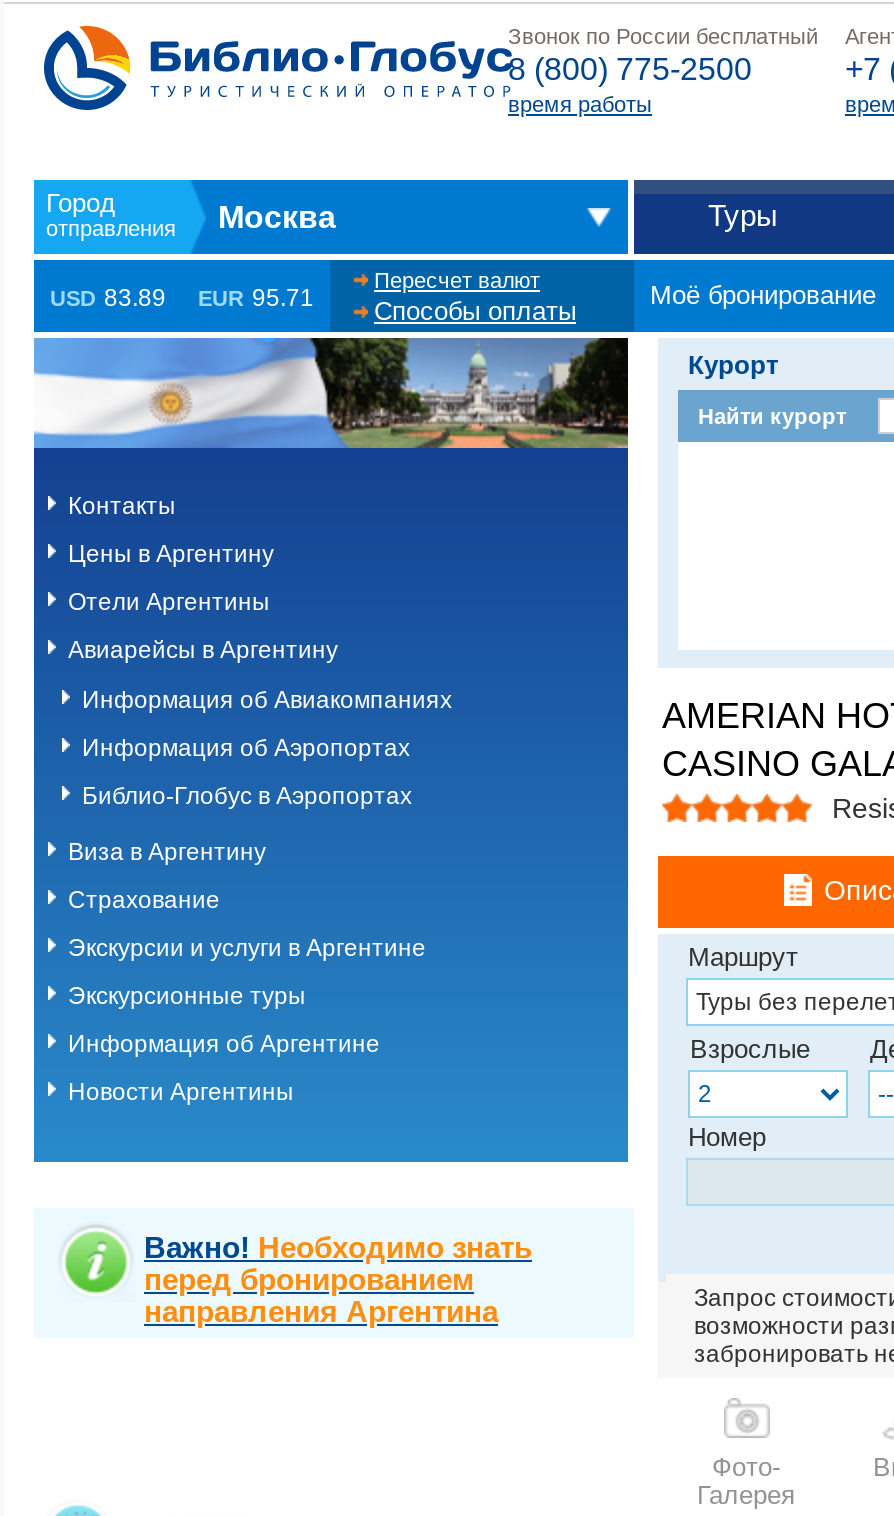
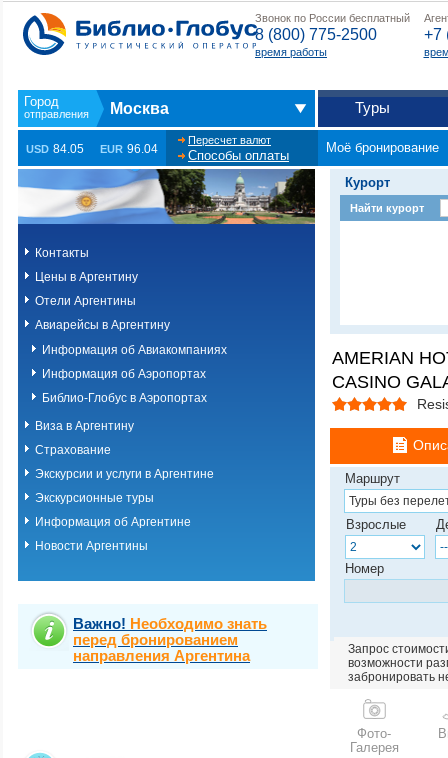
[50,284,166,312] USD 83.89 -> [26,142,84,156] USD 84.05
[198,284,314,312] EUR 95.71 -> [100,142,158,156] EUR 96.04

